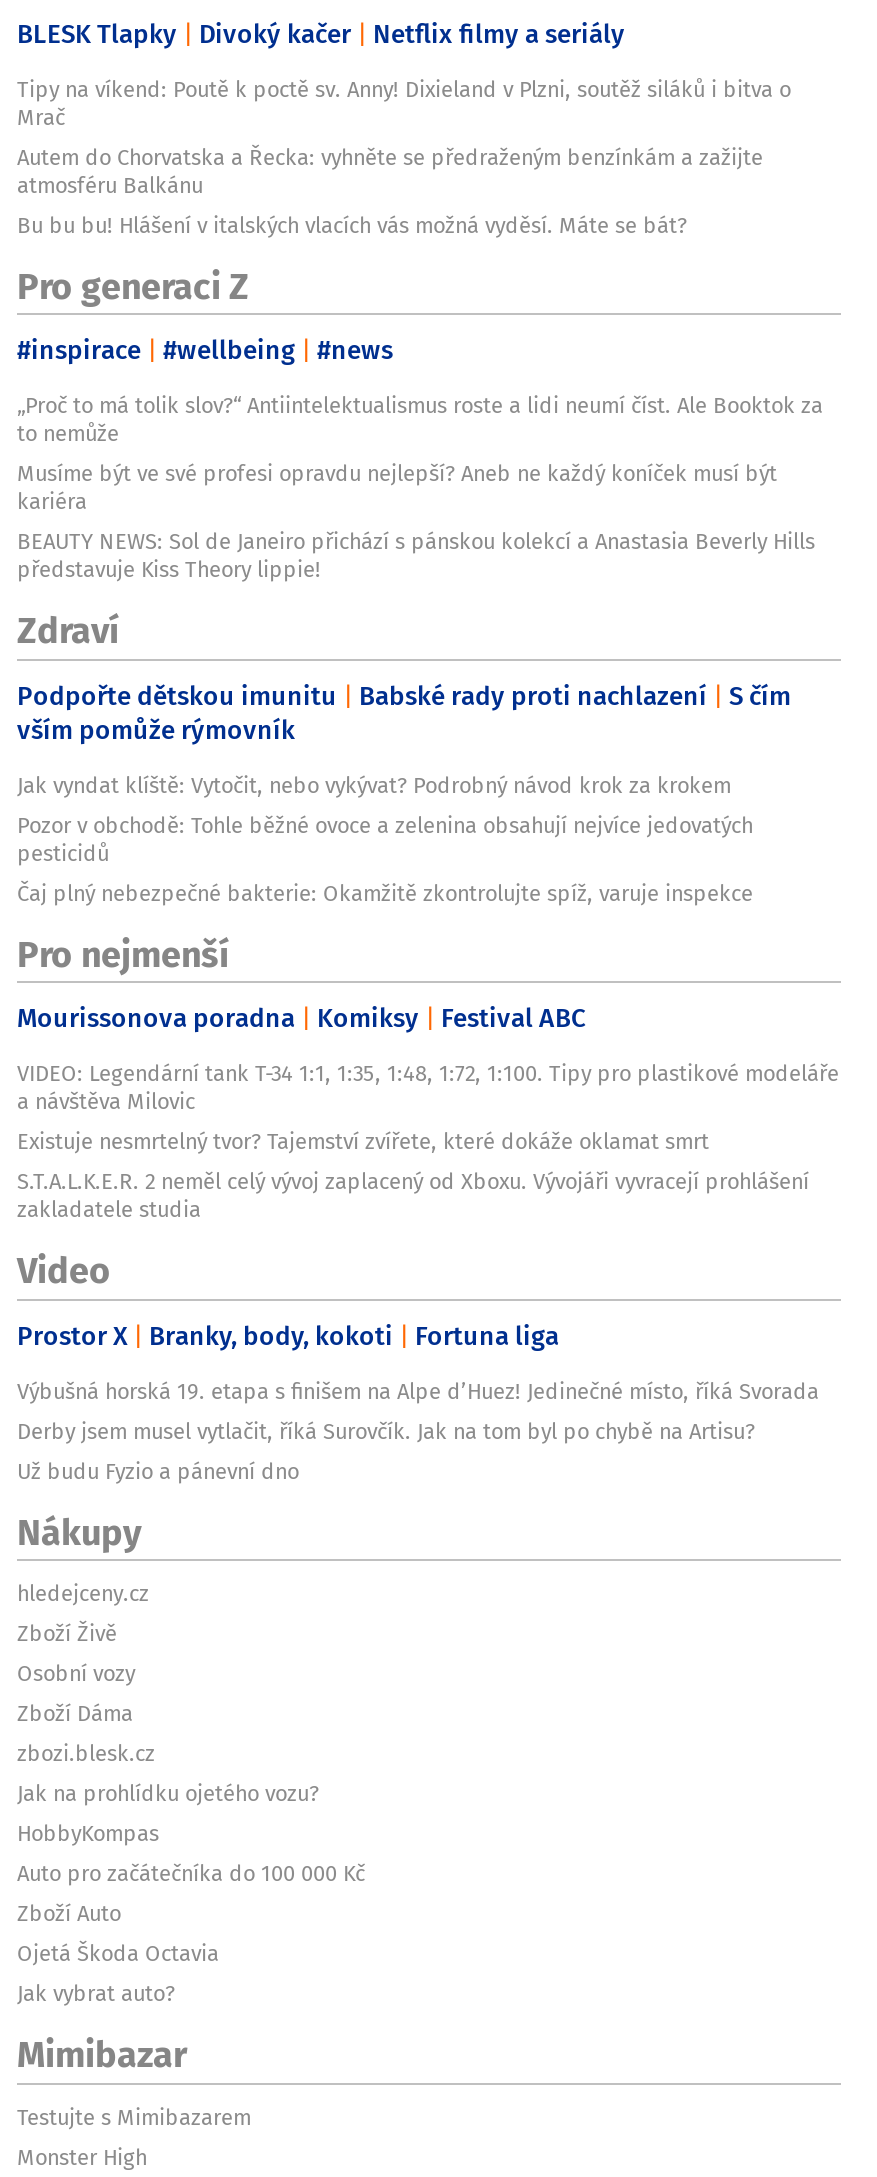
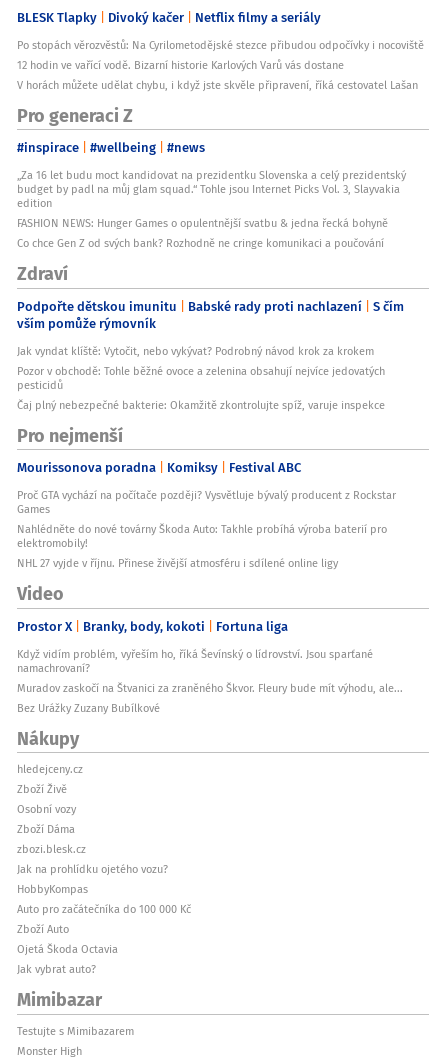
[17,73,791,241] Tipy na víkend: Poutě k poctě sv. Anny! Dixieland v Plzni, soutěž siláků i bitva o | Mrač | Autem do Chorvatska a Řecka: vyhněte se předraženým benzínkám a zažijte | atmosféru Balkánu | Bu bu bu! Hlášení v italských vlacích vás možná vyděsí. Máte se bát? -> [17,37,424,93] Po stopách věrozvěstů: Na Cyrilometodějské stezce přibudou odpočívky i nocoviště | 12 hodin ve vařící vodě. Bizarní historie Karlových Varů vás dostane | V horách můžete udělat chybu, i když jste skvěle připravení, říká cestovatel Lašan
[17,390,823,586] „Proč to má tolik slov?“ Antiintelektualismus roste a lidi neumí číst. Ale Booktok za | to nemůže | Musíme být ve své profesi opravdu nejlepší? Aneb ne každý koníček musí být | kariéra | BEAUTY NEWS: Sol de Janeiro přichází s pánskou kolekcí a Anastasia Beverly Hills | představuje Kiss Theory lippie! -> [17,167,406,251] „Za 16 let budu moct kandidovat na prezidentku Slovenska a celý prezidentský | budget by padl na můj glam squad.“ Tohle jsou Internet Picks Vol. 3, Slayvakia | edition | FASHION NEWS: Hunger Games o opulentnější svatbu & jedna řecká bohyně | Co chce Gen Z od svých bank? Rozhodně ne cringe komunikaci a poučování
[17,1058,839,1226] VIDEO: Legendární tank T-34 1:1, 1:35, 1:48, 1:72, 1:100. Tipy pro plastikové modeláře | a návštěva Milovic | Existuje nesmrtelný tvor? Tajemství zvířete, které dokáže oklamat smrt | S.T.A.L.K.E.R. 2 neměl celý vývoj zaplacený od Xboxu. Vývojáři vyvracejí prohlášení | zakladatele studia -> [17,487,396,571] Proč GTA vychází na počítače později? Vysvětluje bývalý producent z Rockstar | Games | Nahlédněte do nové továrny Škoda Auto: Takhle probíhá výroba baterií pro | elektromobily! | NHL 27 vyjde v říjnu. Přinese živější atmosféru i sdílené online ligy
[17,1375,819,1487] Výbušná horská 19. etapa s finišem na Alpe d’Huez! Jedinečné místo, říká Svorada | Derby jsem musel vytlačit, říká Surovčík. Jak na tom byl po chybě na Artisu? | Už budu Fyzio a pánevní dno -> [17,646,403,716] Když vidím problém, vyřeším ho, říká Ševínský o lídrovství. Jsou sparťané | namachrovaní? | Muradov zaskočí na Štvanici za zraněného Škvor. Fleury bude mít výhodu, ale... | Bez Urážky Zuzany Bubílkové

